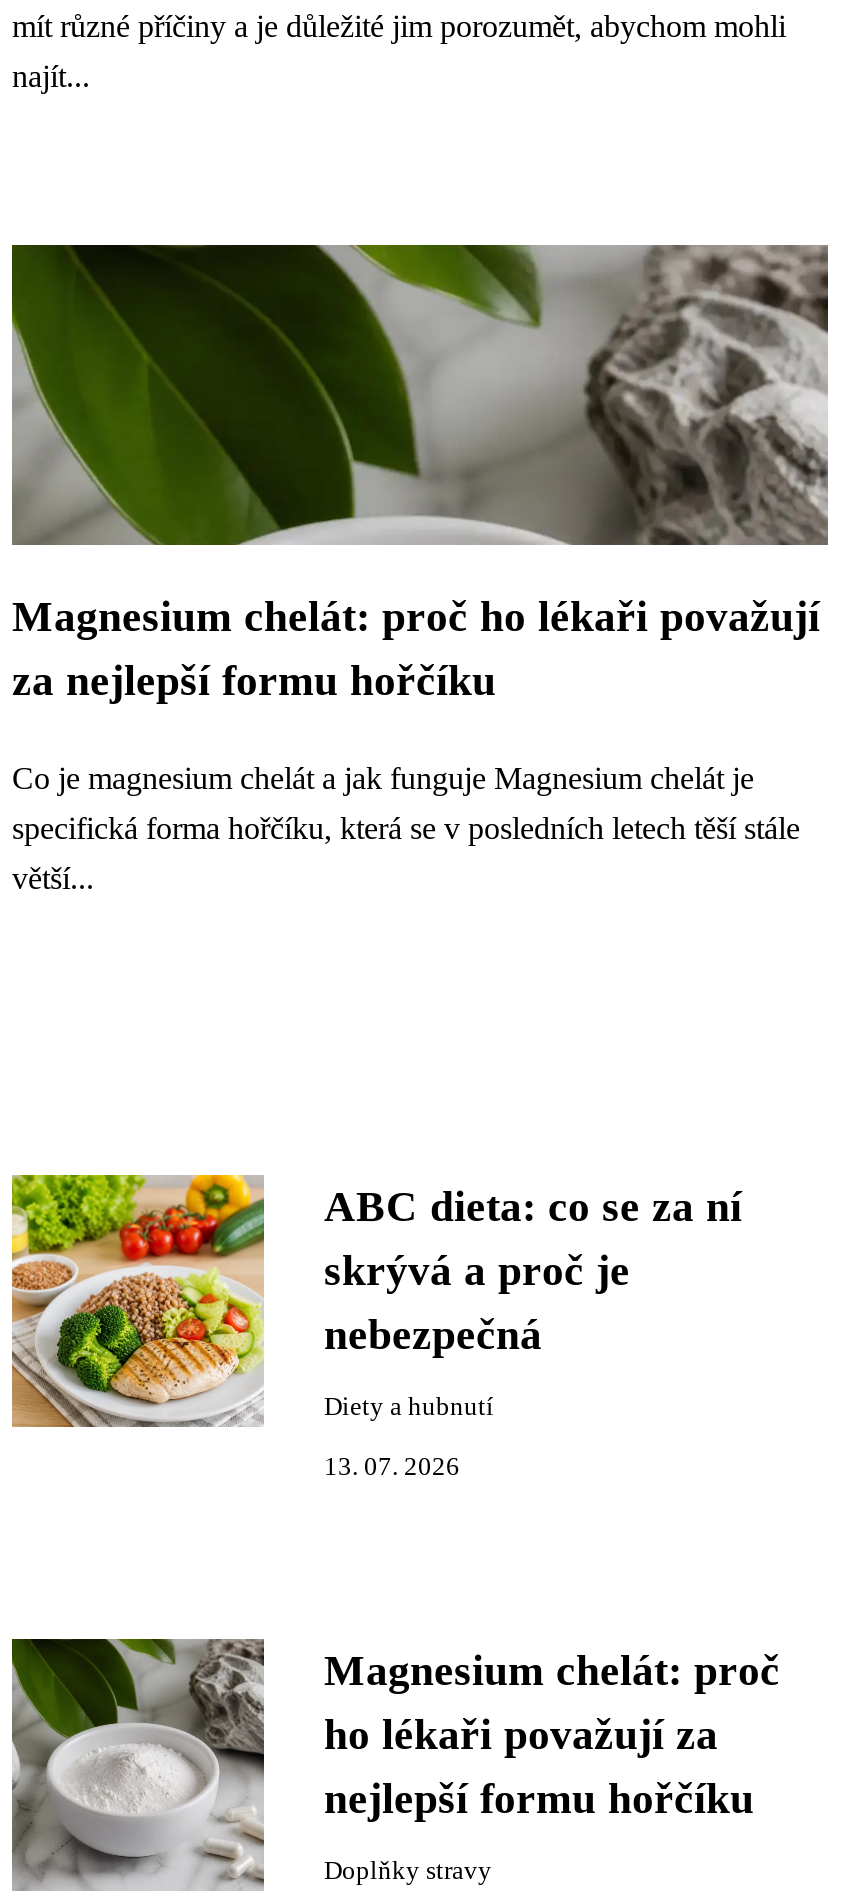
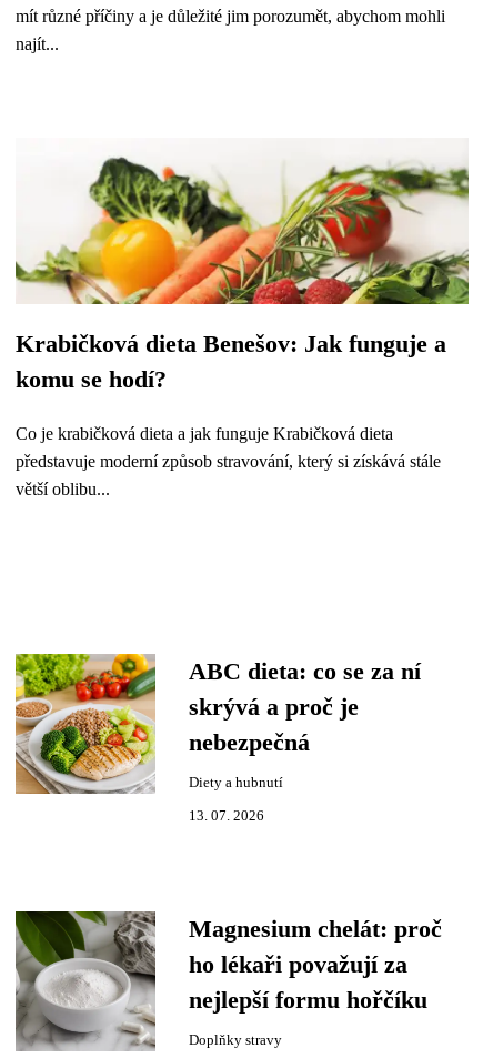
[10,243,830,705] [image] | Magnesium chelát: proč ho lékaři považují | za nejlepší formu hořčíku -> [16,138,469,393] [image] | Krabičková dieta Benešov: Jak funguje a | komu se hodí?
[12,761,754,795] Co je magnesium chelát a jak funguje Magnesium chelát je -> [16,424,393,443] Co je krabičková dieta a jak funguje Krabičková dieta
[12,811,800,845] specifická forma hořčíku, která se v posledních letech těší stále -> [16,452,441,471] představuje moderní způsob stravování, který si získává stále
[12,861,94,895] větší... -> [16,480,110,498] větší oblibu...

